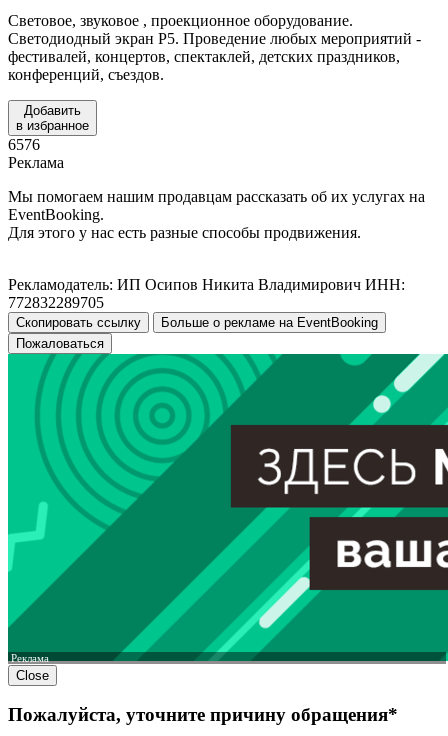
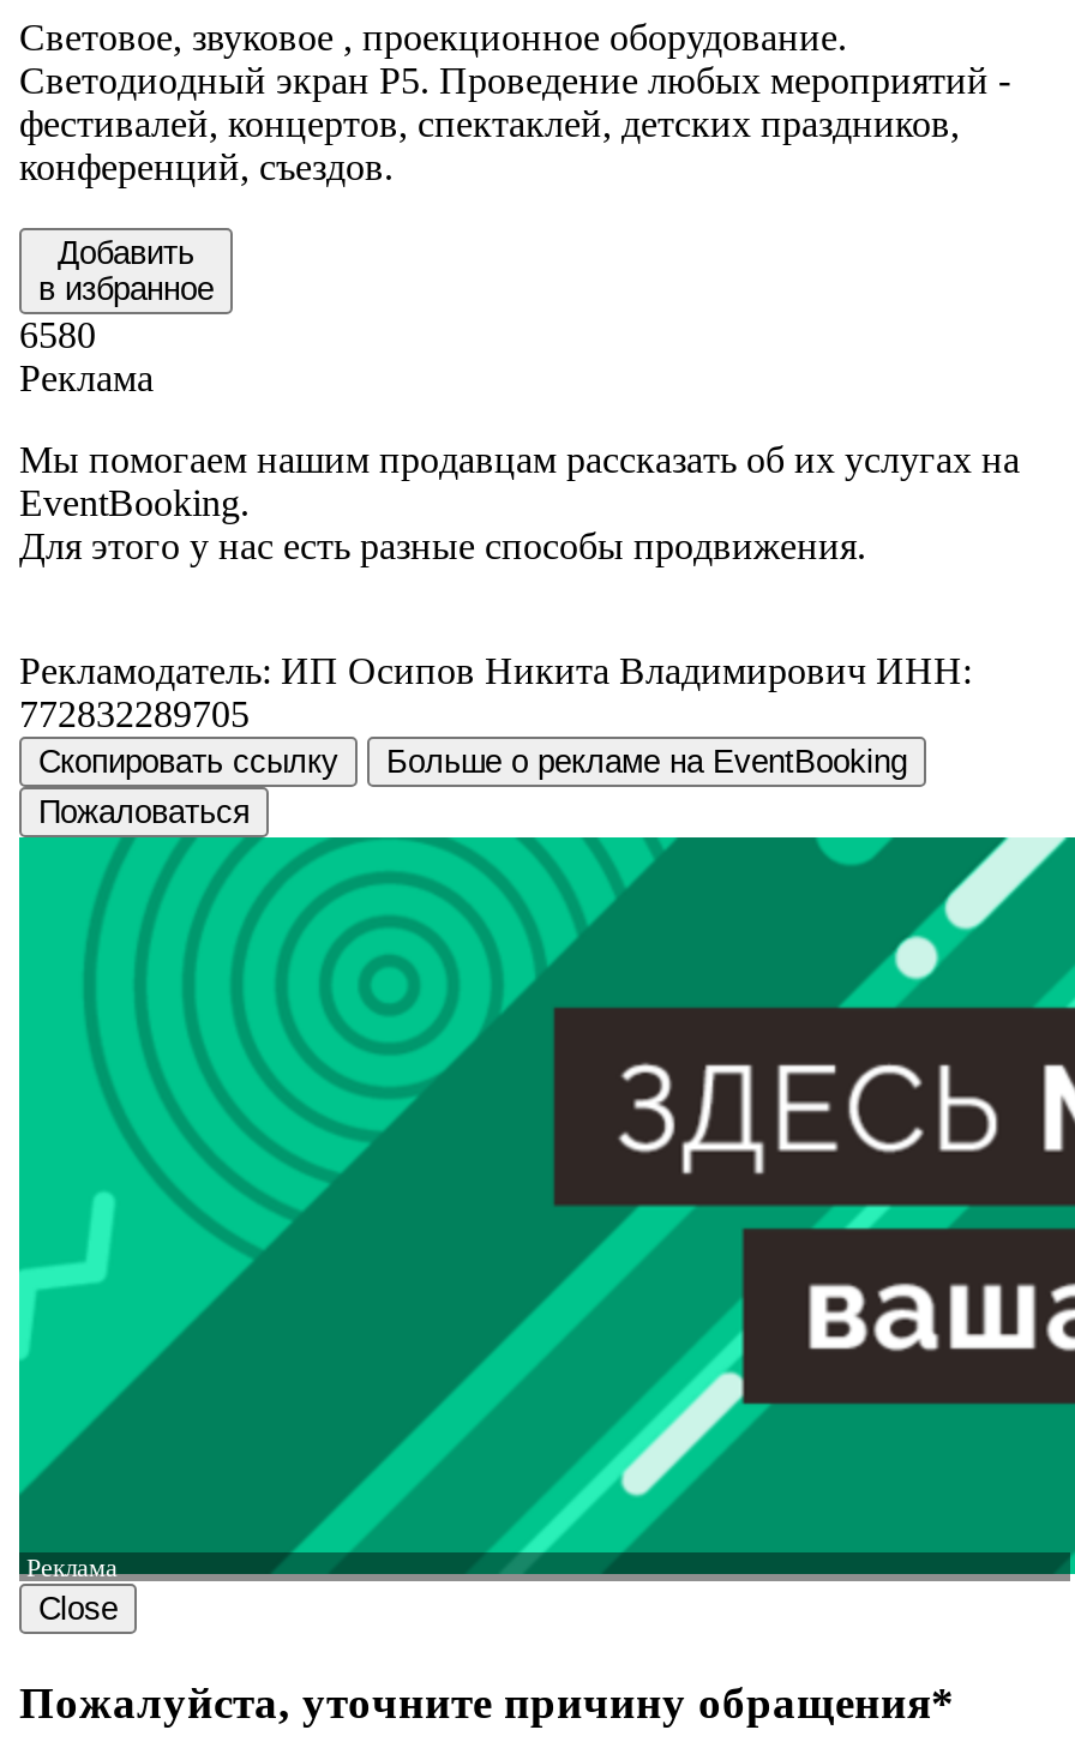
[8,136,40,153] 6576 -> [19,314,96,354] 6580

